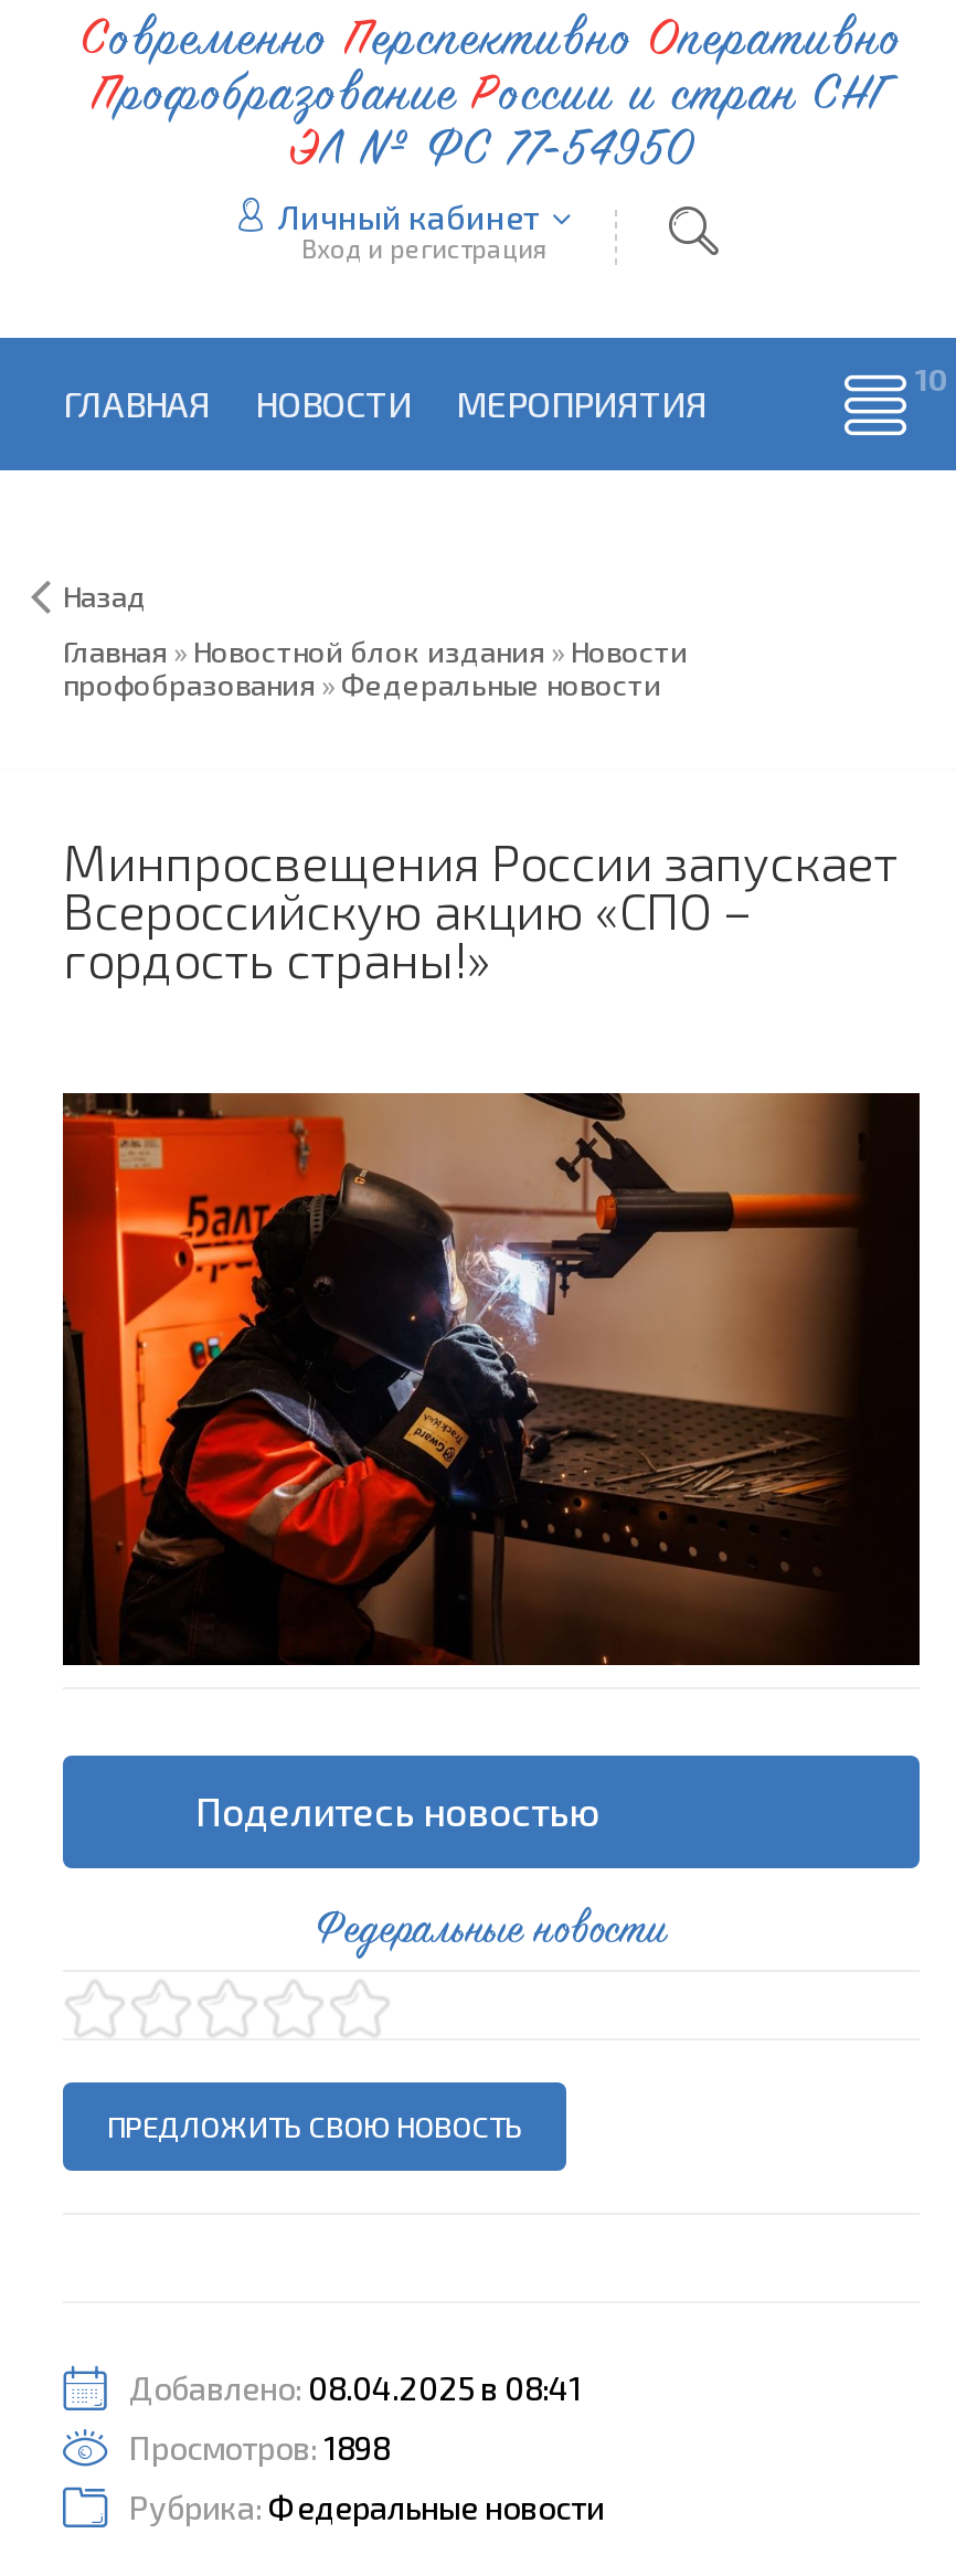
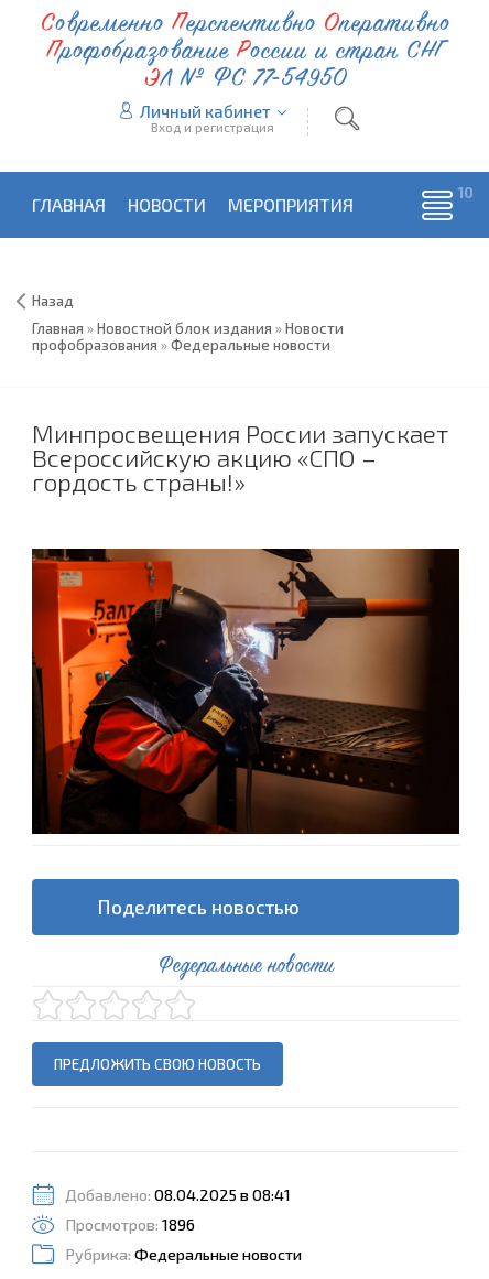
[129,2429,390,2466] Просмотров: 1898 -> [65,1215,195,1234] Просмотров: 1896

